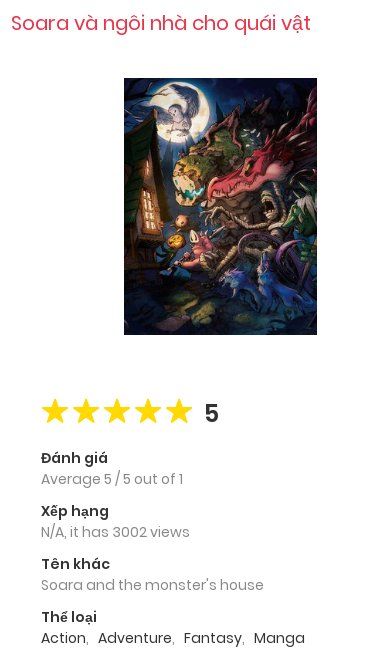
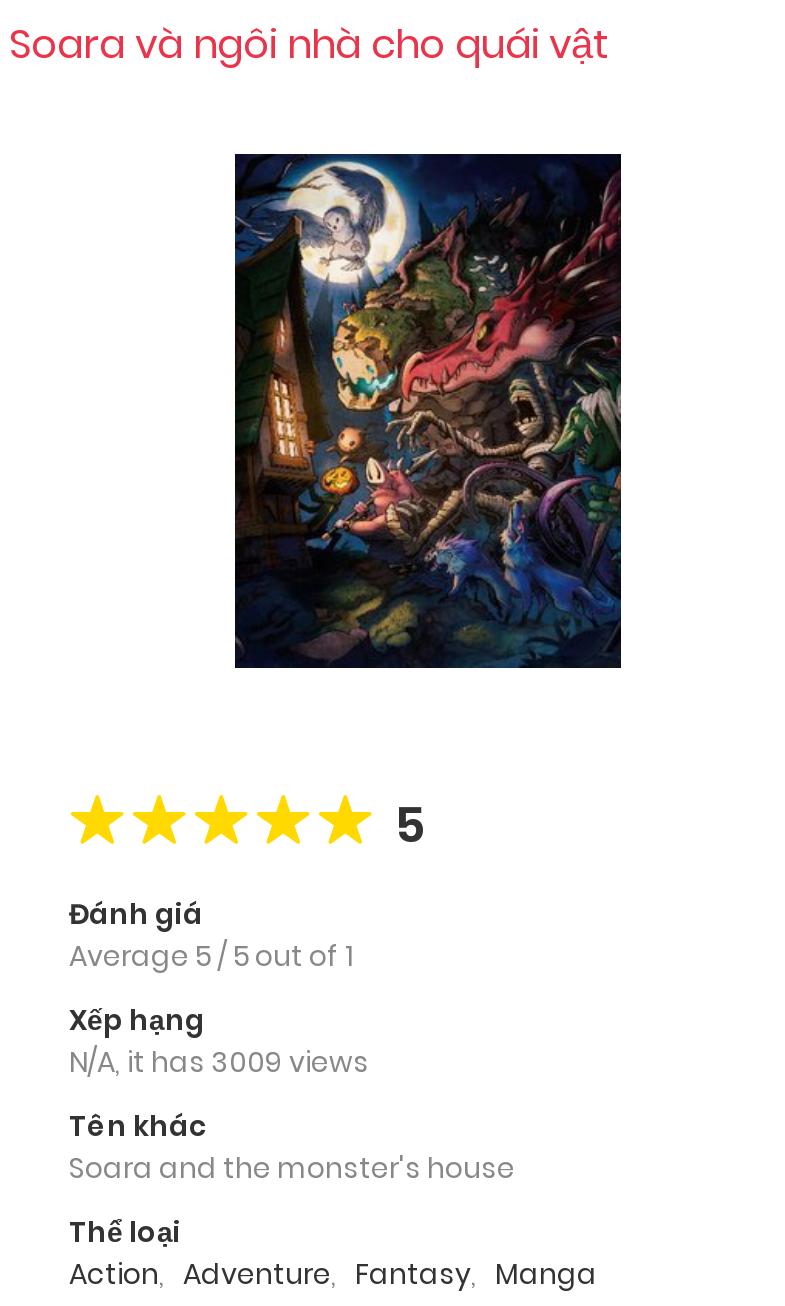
[41,522,190,542] N/A, it has 3002 views -> [69,1043,369,1083] N/A, it has 3009 views

